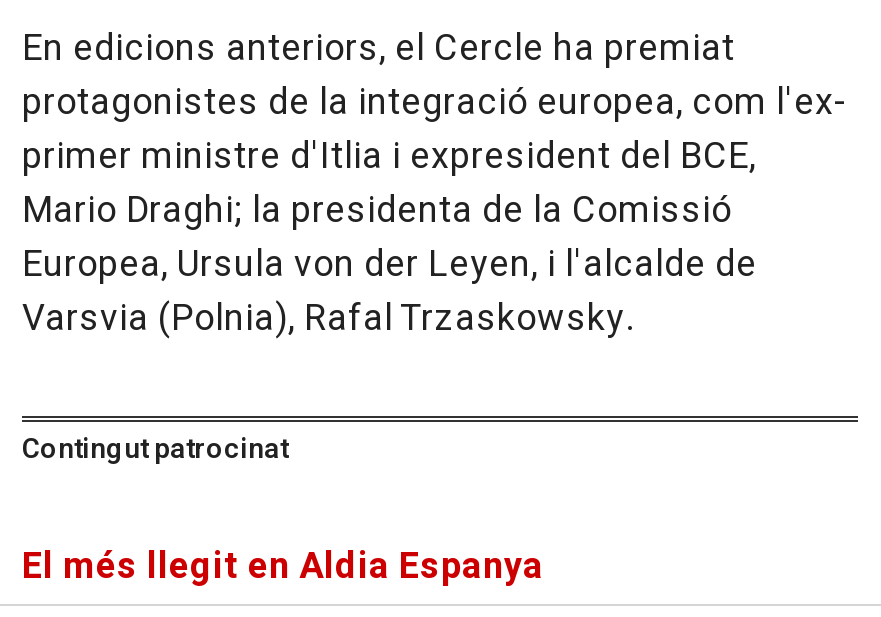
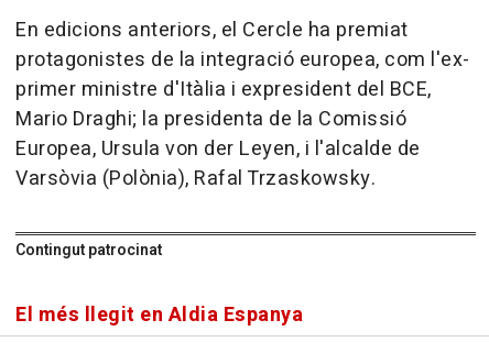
[22,130,756,184] primer ministre d'Itlia i expresident del BCE, -> [15,75,431,105] primer ministre d'Itàlia i expresident del BCE,
[22,292,634,346] Varsvia (Polnia), Rafal Trzaskowsky. -> [15,164,376,194] Varsòvia (Polònia), Rafal Trzaskowsky.

